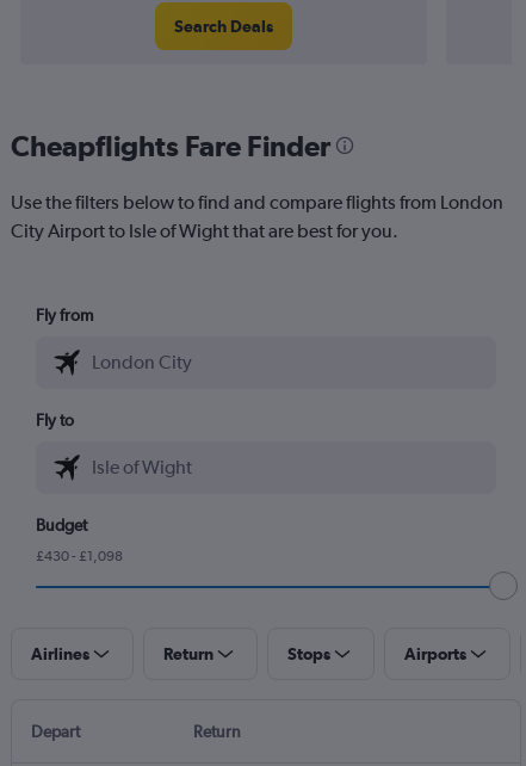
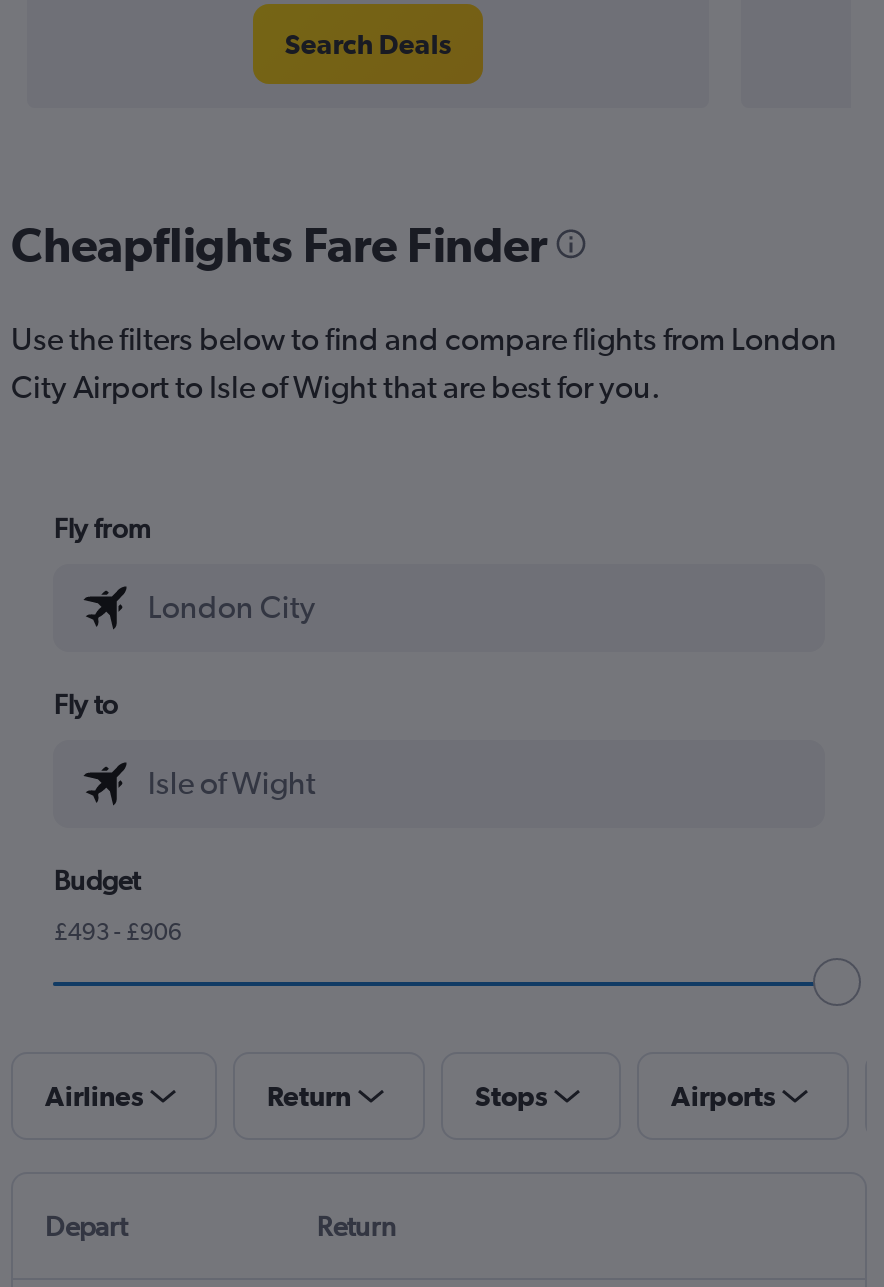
[36,547,123,564] £430 - £1,098 -> [54,918,182,946] £493 - £906

